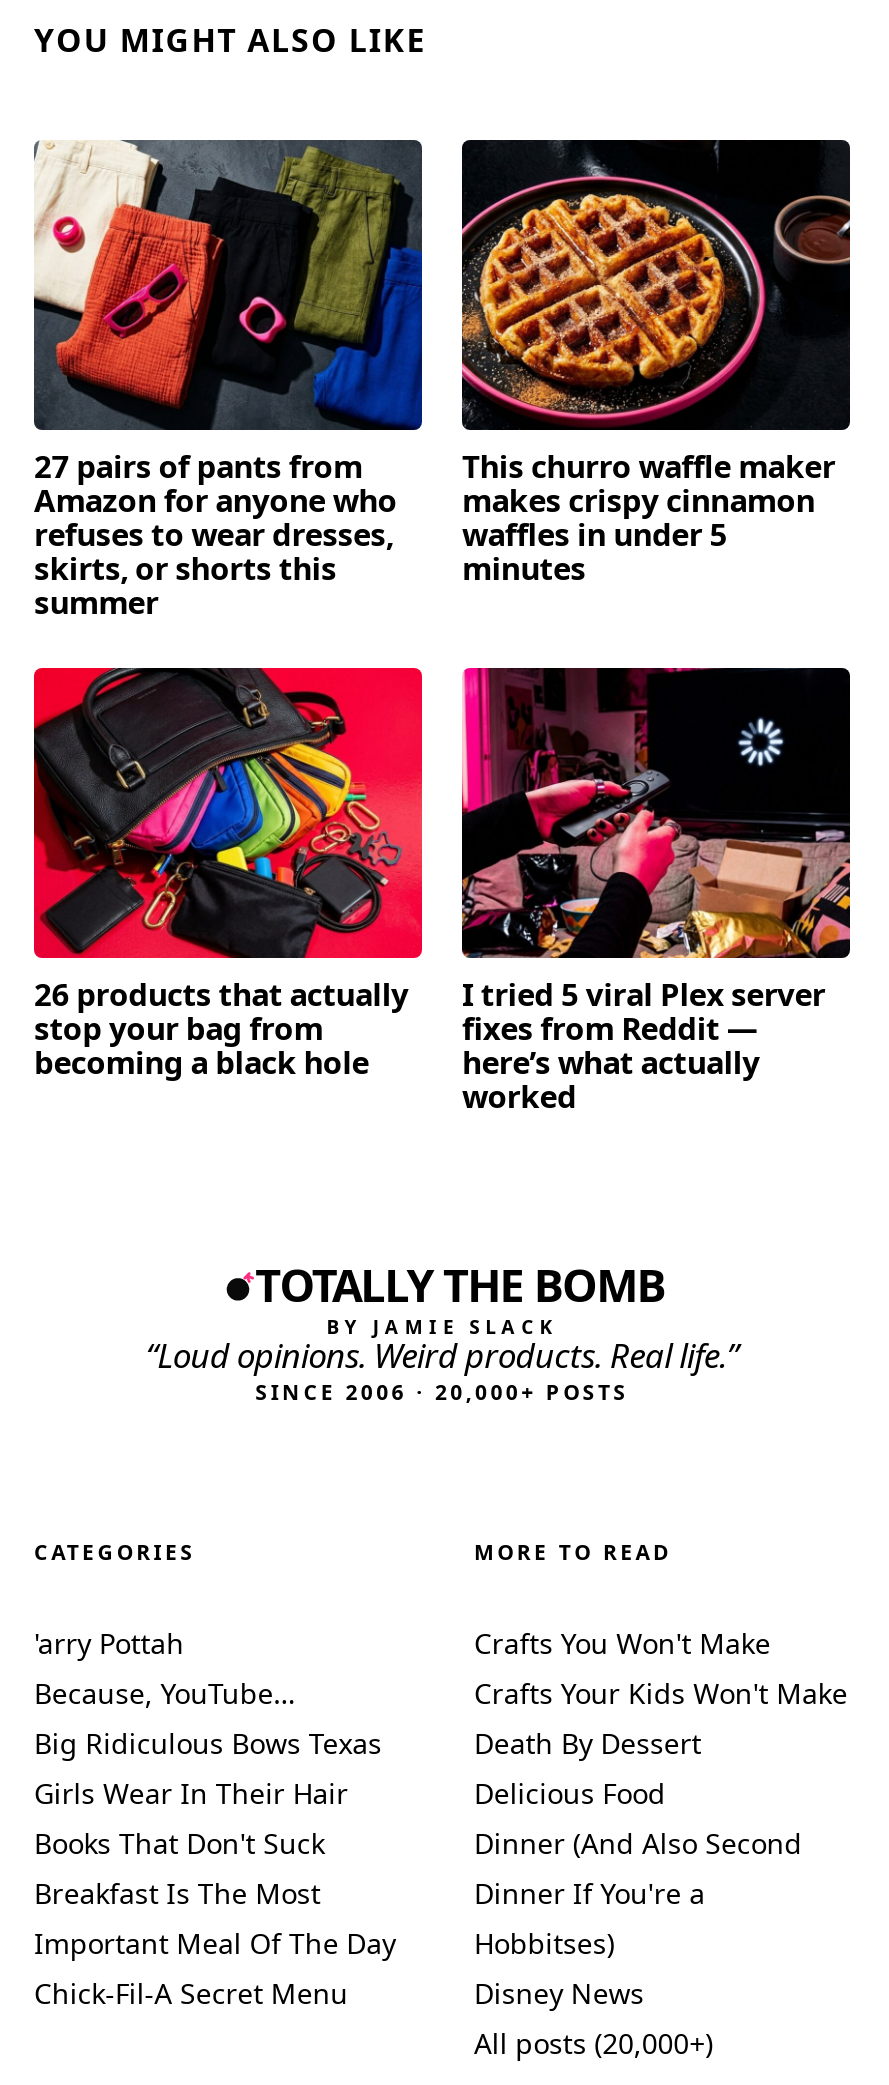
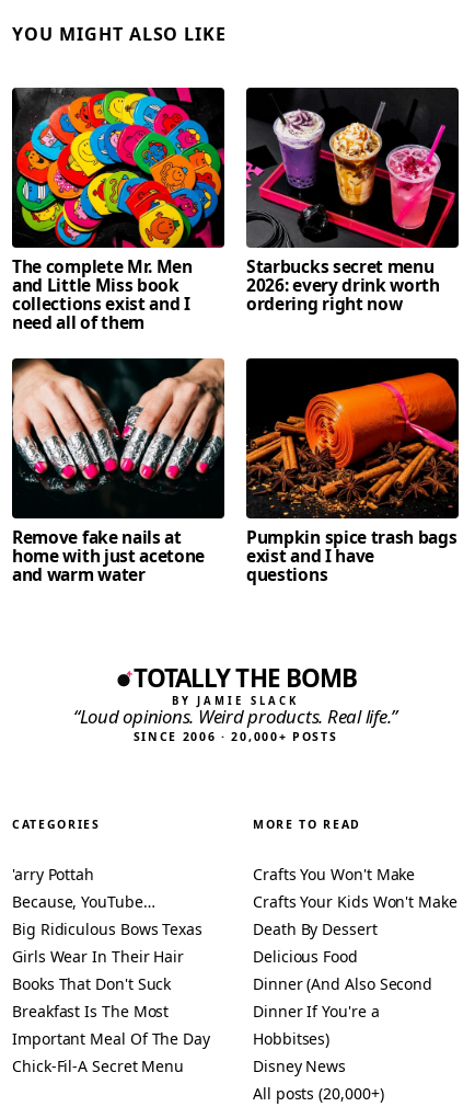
[34,137,424,623] [image] | 27 pairs of pants from | Amazon for anyone who | refuses to wear dresses, | skirts, or shorts this | summer -> [11,87,225,335] [image] | The complete Mr. Men | and Little Miss book | collections exist and I | need all of them
[460,139,852,429] [image] -> [245,99,455,209] [image]
[462,443,835,589] This churro waffle maker | makes crispy cinnamon | waffles in under 5 | minutes -> [246,255,440,316] Starbucks secret menu | 2026: every drink worth | ordering right now
[32,665,424,1084] [image] | 26 products that actually | stop your bag from | becoming a black hole -> [11,357,225,587] [image] | Remove fake nails at | home with just acetone | and warm water
[460,665,850,1118] [image] | I tried 5 viral Plex server | fixes from Reddit — | here’s what actually | worked -> [245,357,460,587] [image] | Pumpkin spice trash bags | exist and I have | questions

